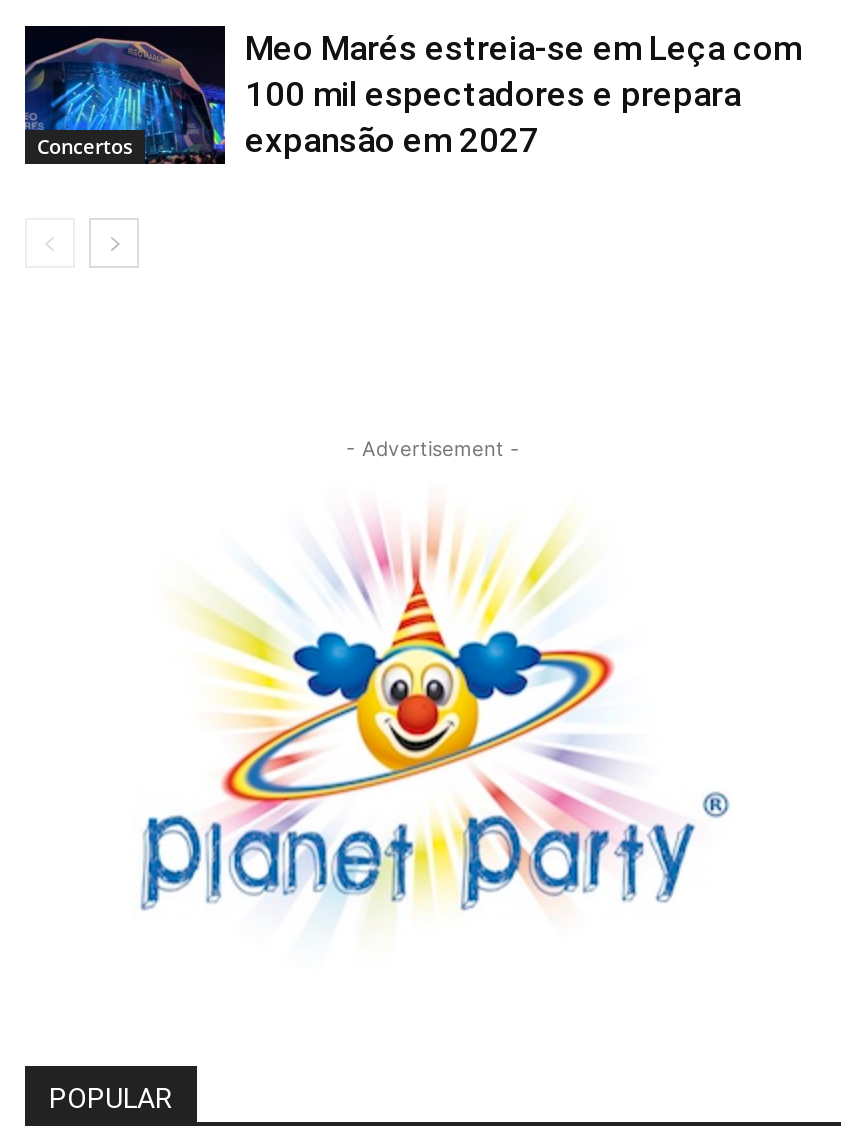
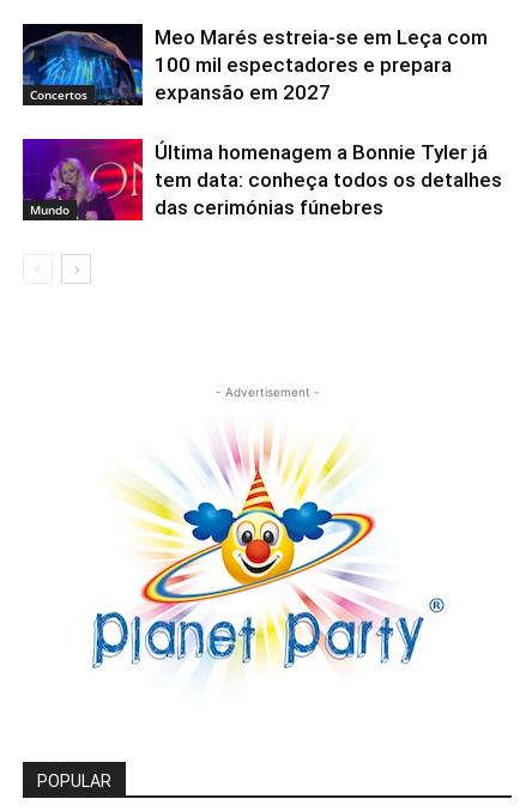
none -> [22,138,138,222] [image] | Mundo
none -> [155,140,502,219] Última homenagem a Bonnie Tyler já | tem data: conheça todos os detalhes | das cerimónias fúnebres

